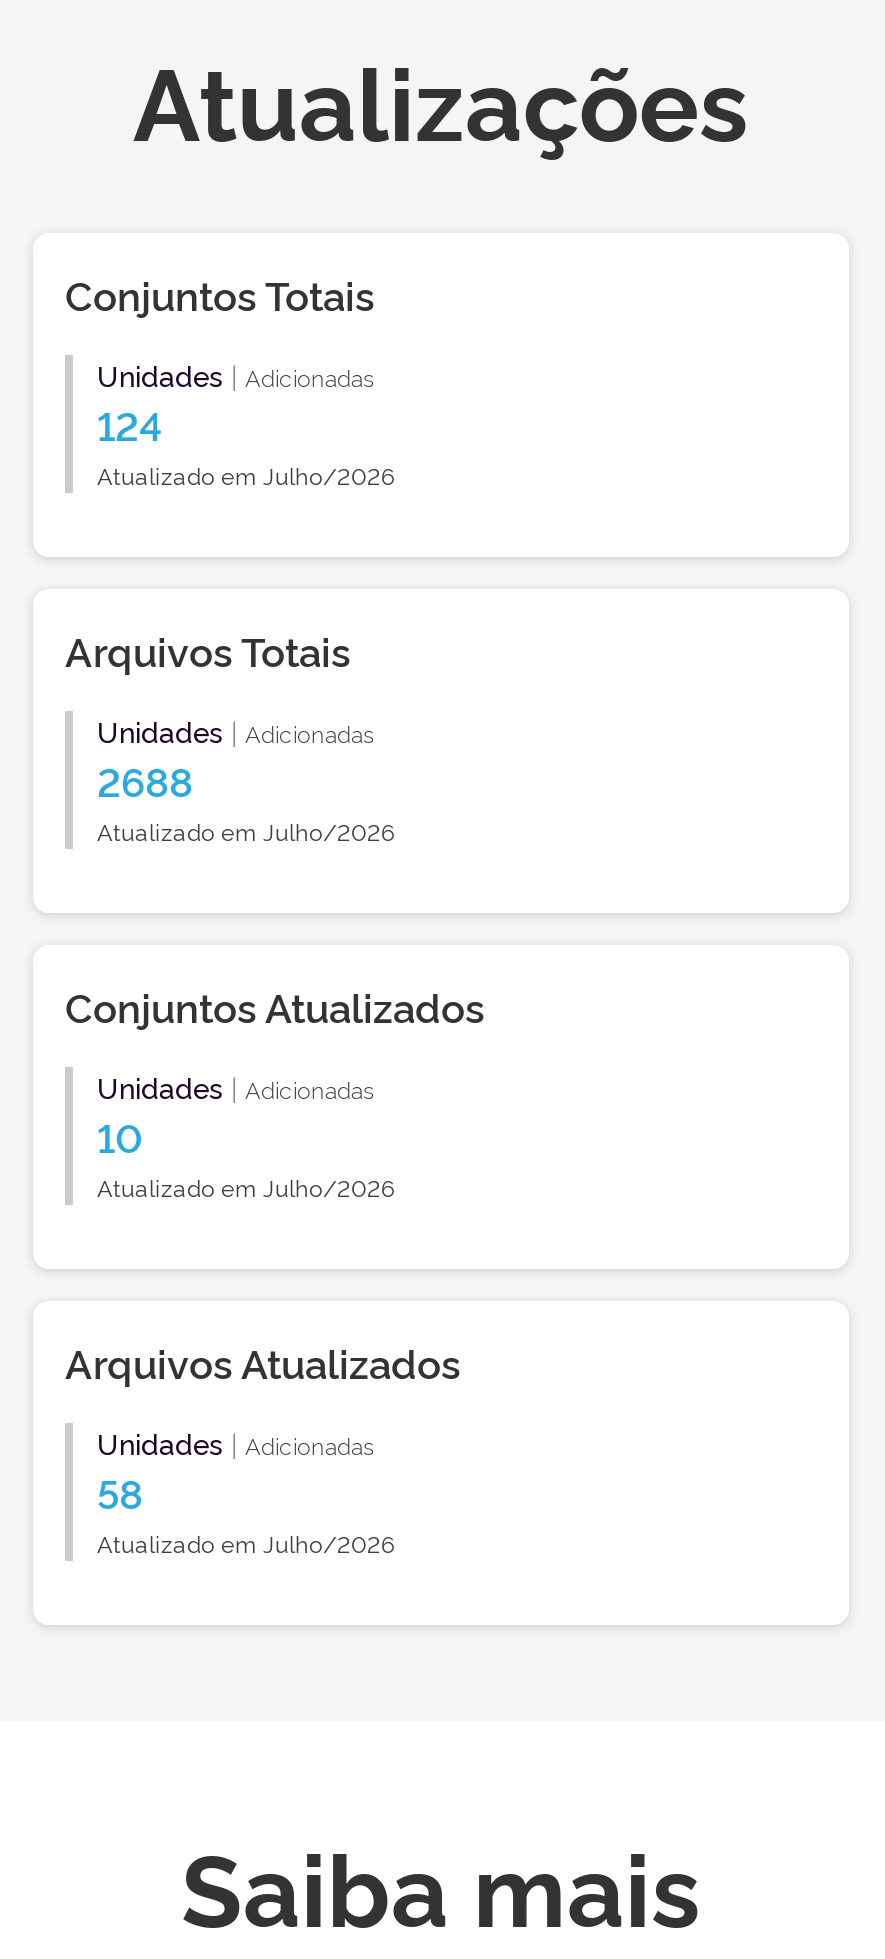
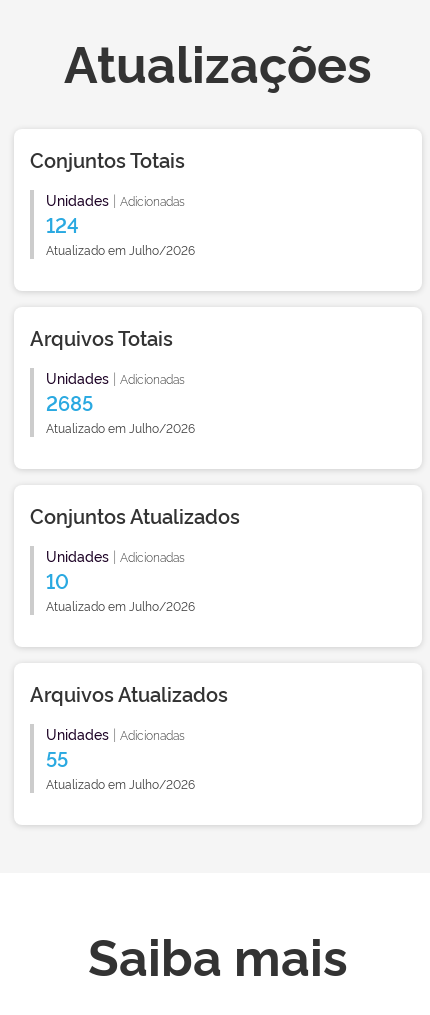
[97,750,193,806] 2688 -> [46,387,93,415] 2685
[97,1462,143,1518] 58 -> [46,743,68,771] 55

